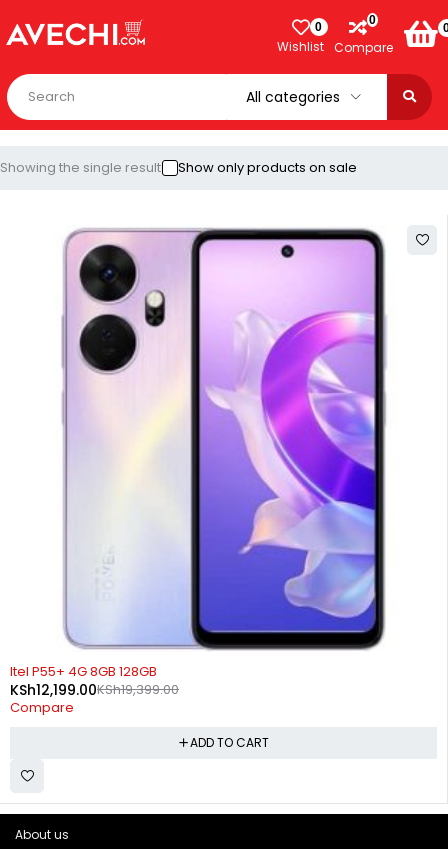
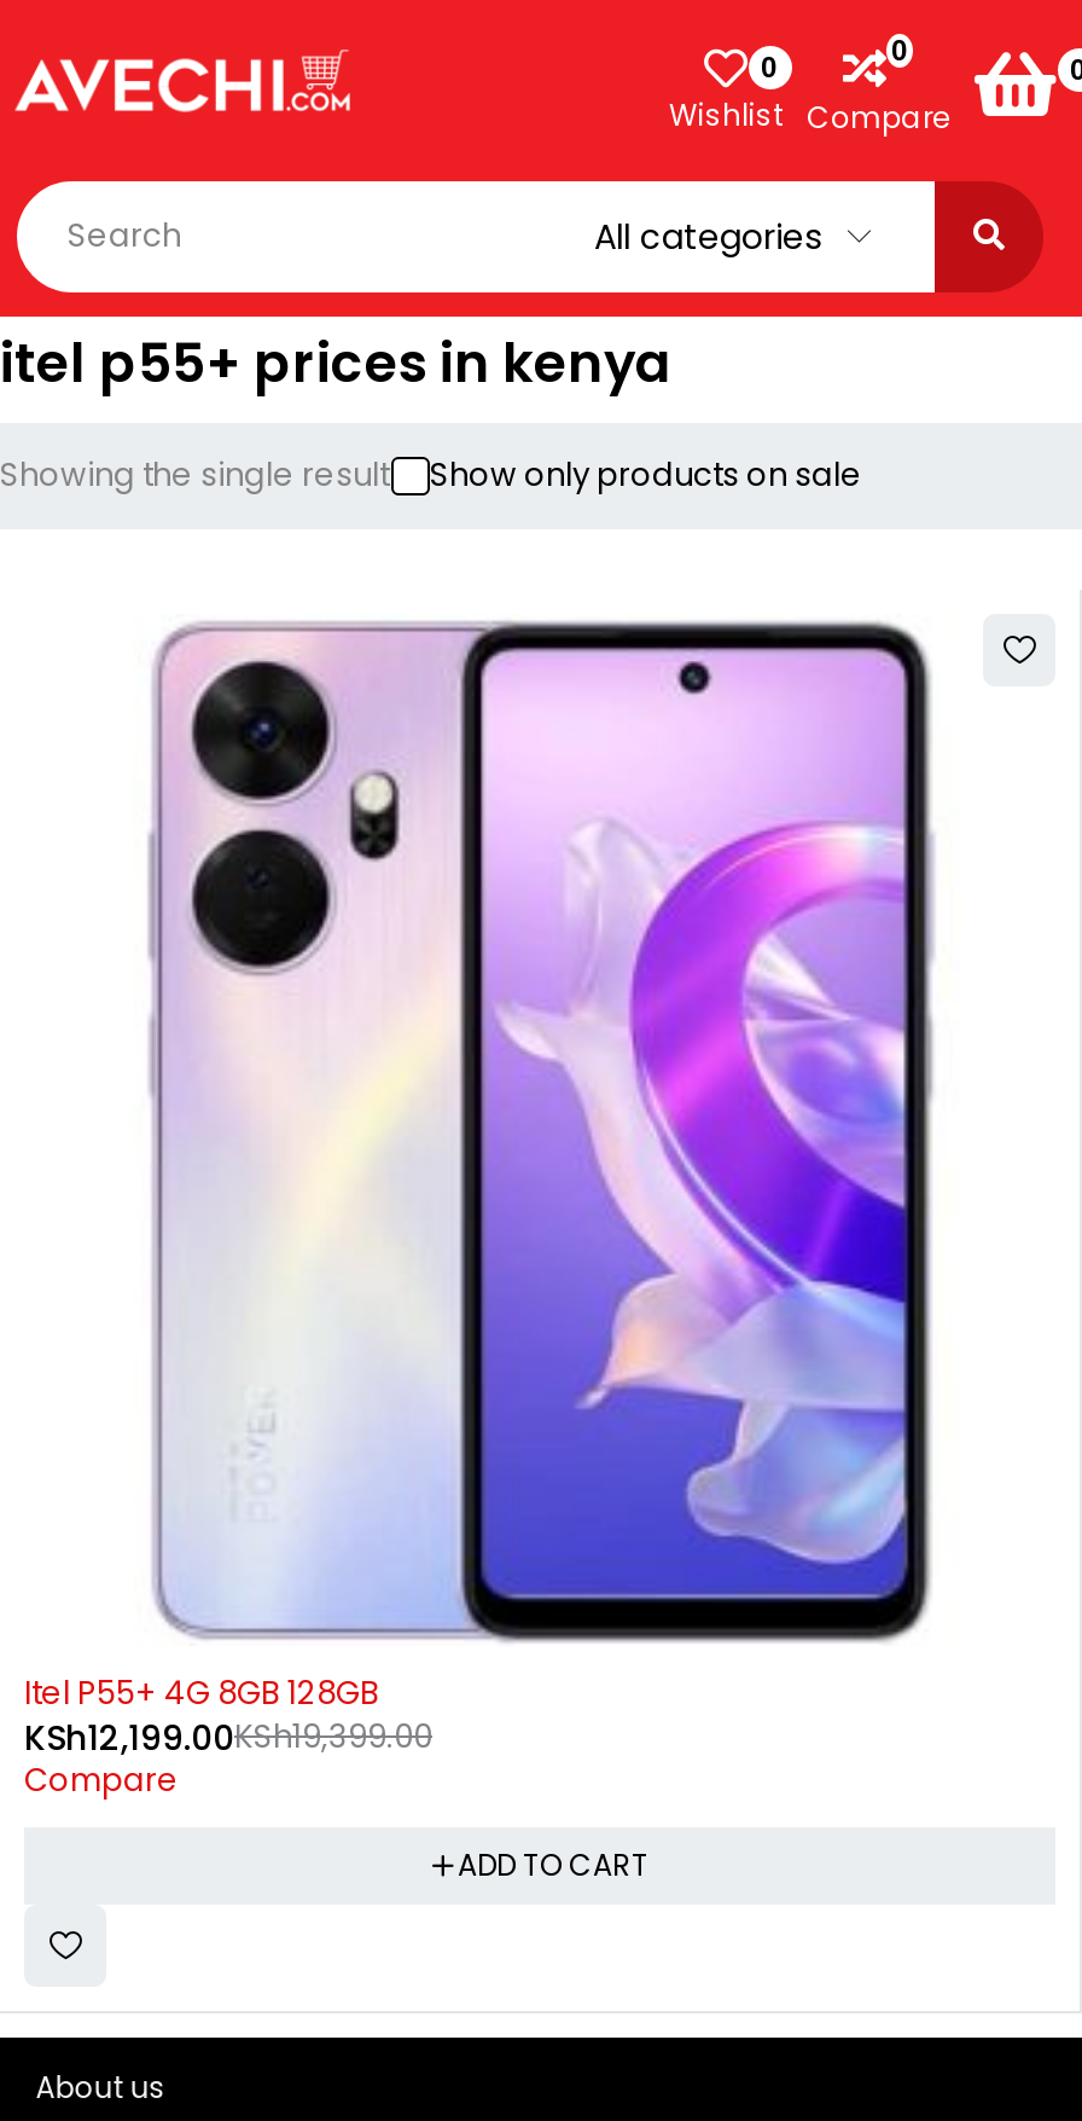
none -> [0,327,674,402] itel p55+ prices in kenya

